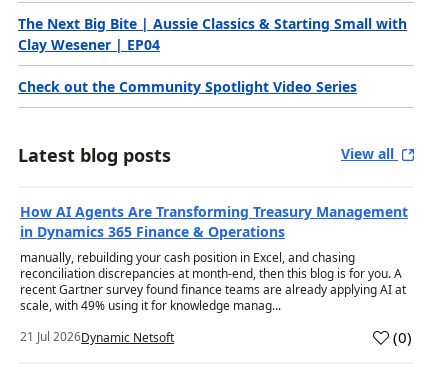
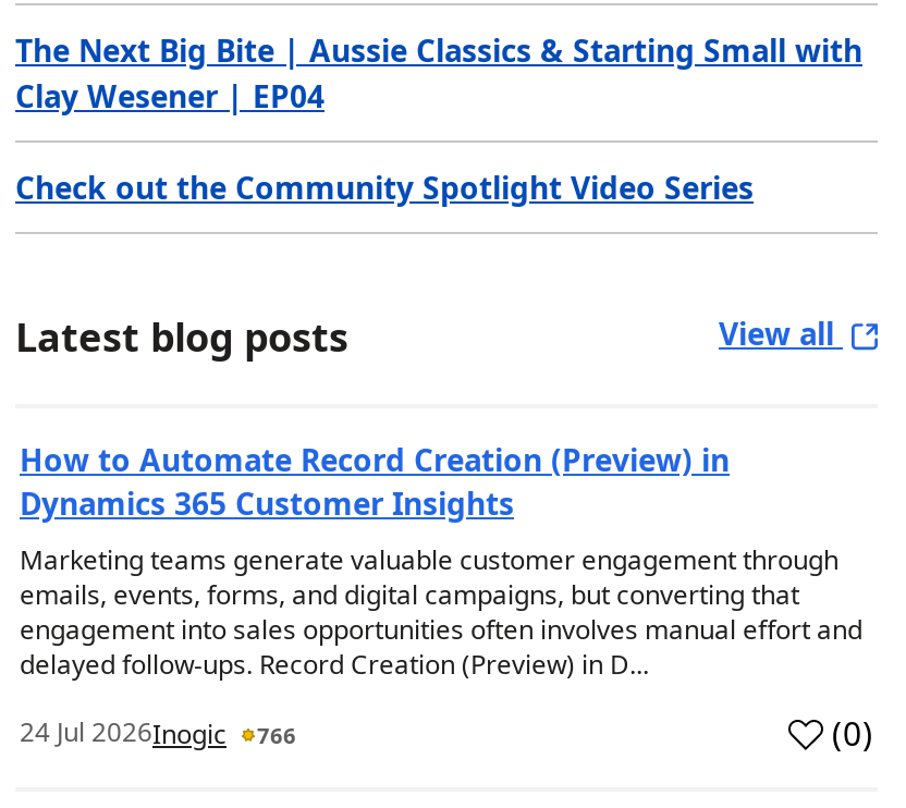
[20,202,408,314] How AI Agents Are Transforming Treasury Management | in Dynamics 365 Finance & Operations | manually, rebuilding your cash position in Excel, and chasing | reconciliation discrepancies at month-end, then this blog is for you. A | recent Gartner survey found finance teams are already applying AI at | scale, with 49% using it for knowledge manag... -> [20,439,862,683] How to Automate Record Creation (Preview) in | Dynamics 365 Customer Insights | Marketing teams generate valuable customer engagement through | emails, events, forms, and digital campaigns, but converting that | engagement into sales opportunities often involves manual effort and | delayed follow-ups. Record Creation (Preview) in D...
[20,328,174,346] 21 Jul 2026Dynamic Netsoft -> [20,713,296,752] 24 Jul 2026Inogic | 766

